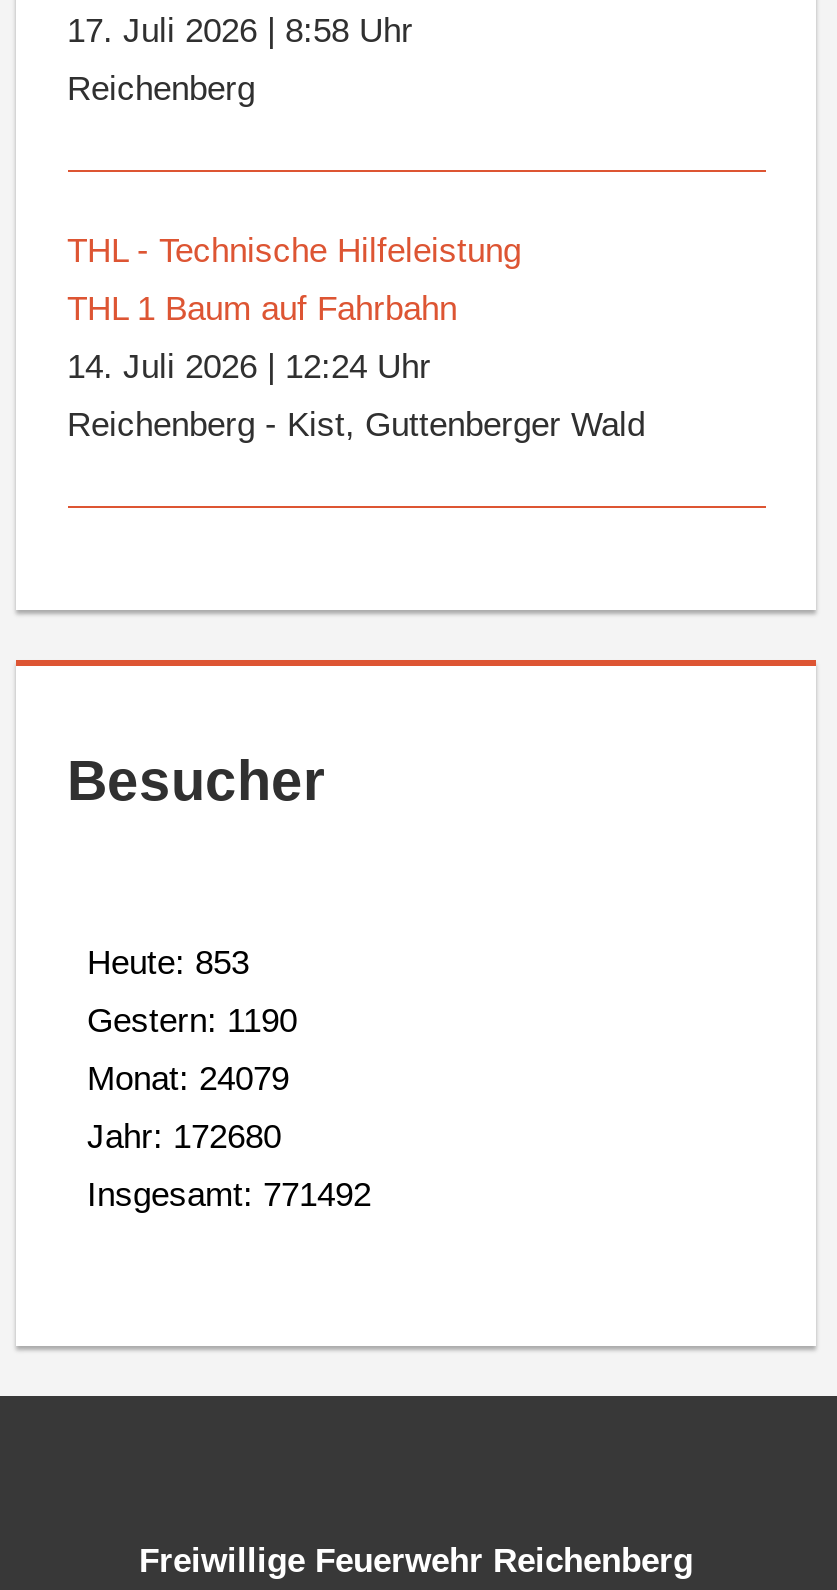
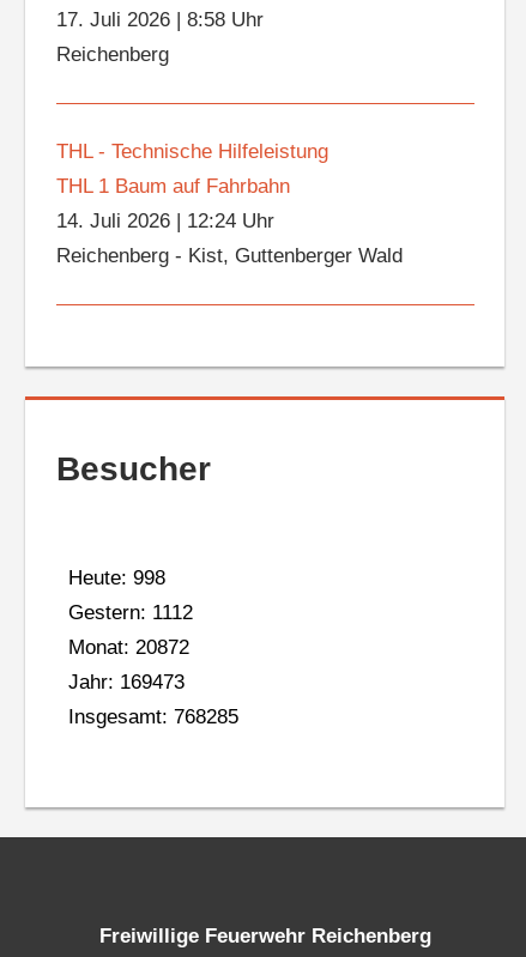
[87,943,249,981] Heute: 853 -> [68,566,165,589] Heute: 998
[87,1001,297,1039] Gestern: 1190 -> [68,601,192,623] Gestern: 1112
[87,1059,289,1097] Monat: 24079 -> [68,635,189,658] Monat: 20872
[87,1117,281,1155] Jahr: 172680 -> [68,670,184,693] Jahr: 169473
[87,1175,371,1213] Insgesamt: 771492 -> [68,705,238,728] Insgesamt: 768285

